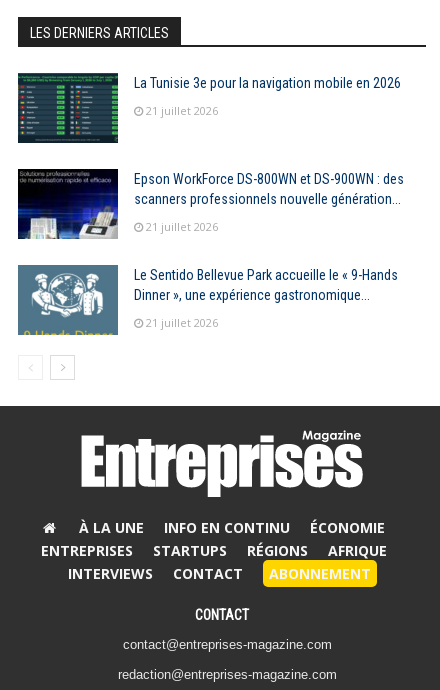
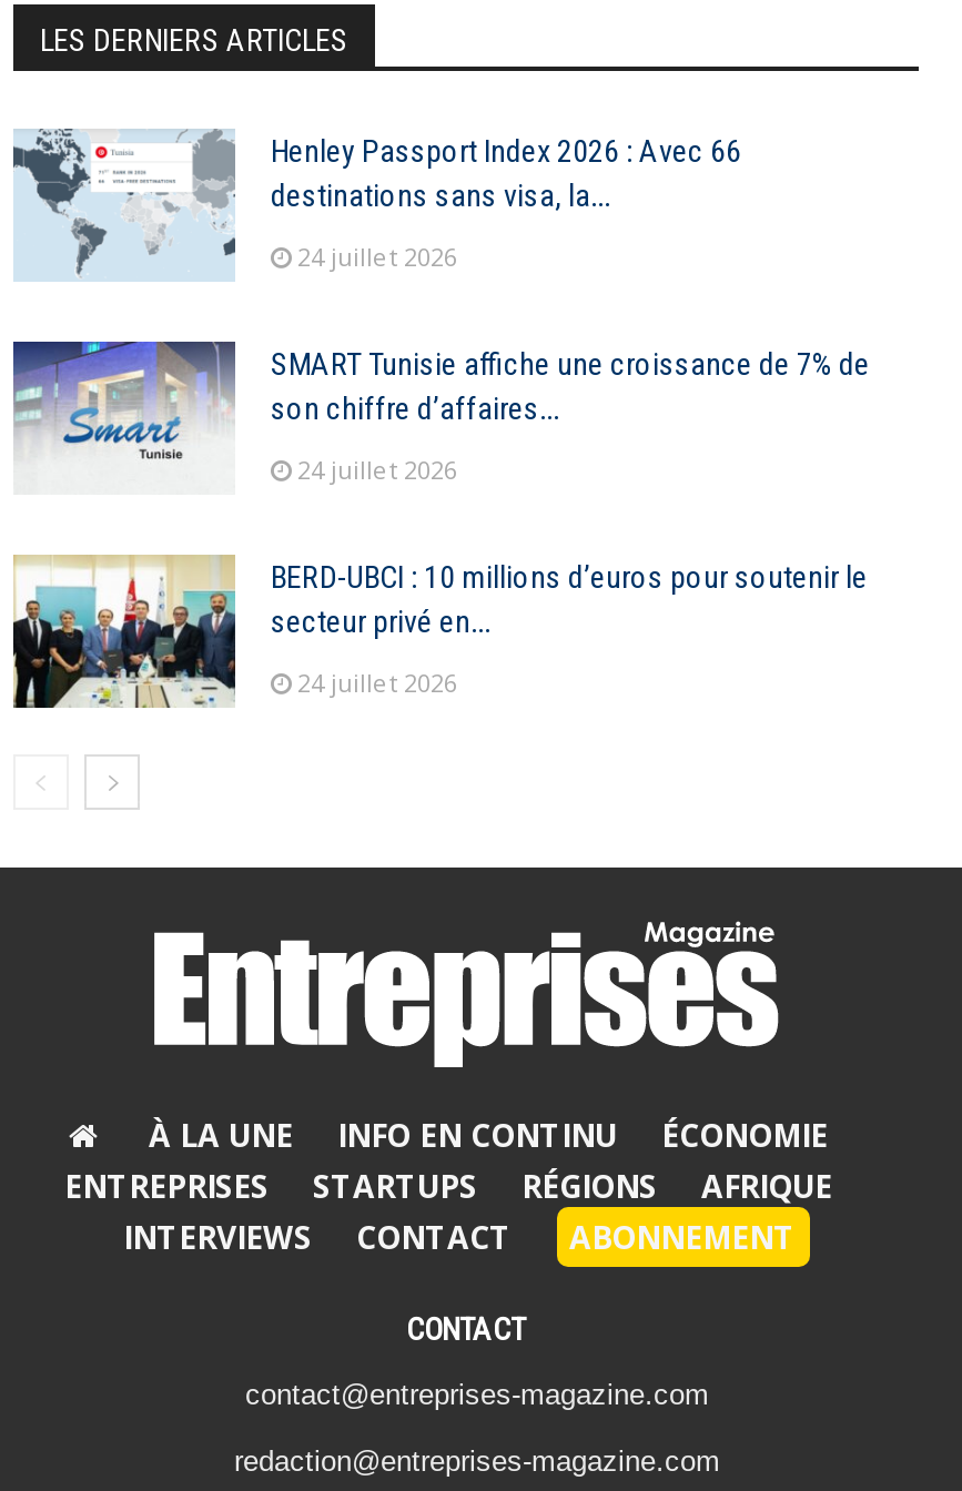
[17,72,401,144] [image] | La Tunisie 3e pour la navigation mobile en 2026 -> [13,128,741,283] [image] | Henley Passport Index 2026 : Avec 66 | destinations sans visa, la...
[146,103,218,118] 21 juillet 2026 -> [297,240,457,273] 24 juillet 2026
[17,168,404,240] [image] | Epson WorkForce DS-800WN et DS-900WN : des | scanners professionnels nouvelle génération... -> [11,341,870,496] [image] | SMART Tunisie affiche une croissance de 7% de | son chiffre d’affaires...
[146,219,218,234] 21 juillet 2026 -> [297,453,457,486] 24 juillet 2026
[17,264,398,336] [image] | Le Sentido Bellevue Park accueille le « 9-Hands | Dinner », une expérience gastronomique... -> [11,554,868,709] [image] | BERD-UBCI : 10 millions d’euros pour soutenir le | secteur privé en...
[146,315,218,330] 21 juillet 2026 -> [297,666,457,699] 24 juillet 2026

